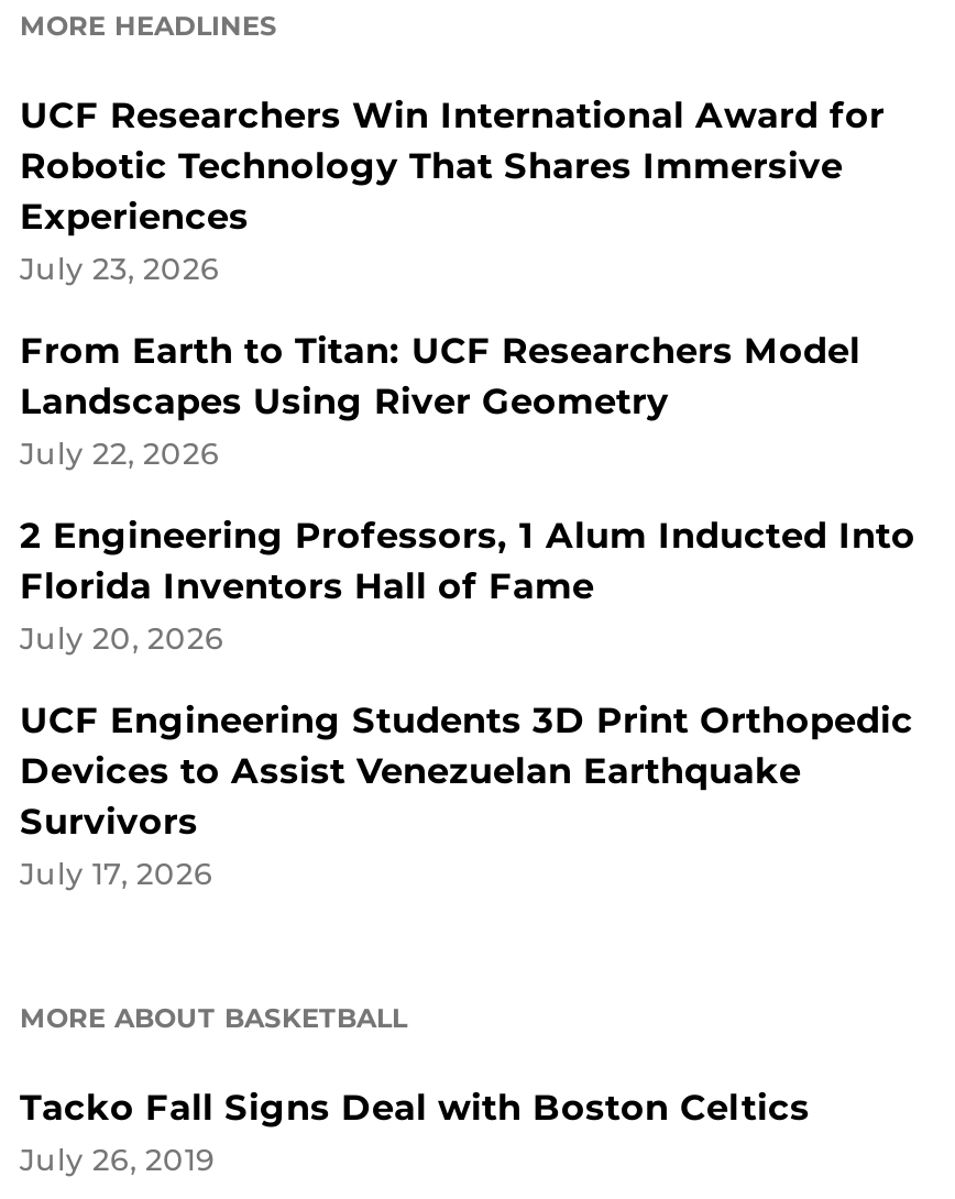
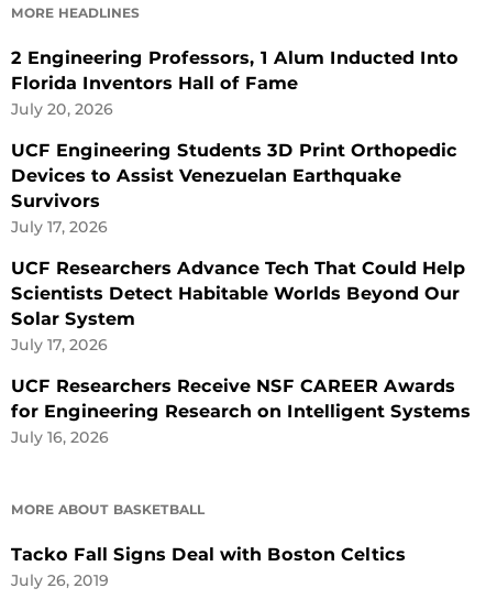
[20,94,885,470] UCF Researchers Win International Award for | Robotic Technology That Shares Immersive | Experiences | July 23, 2026 | From Earth to Titan: UCF Researchers Model | Landscapes Using River Geometry | July 22, 2026 -> none
moved [20,514,915,891] -> [11,47,459,235]: 2 Engineering Professors, 1 Alum Inducted Into | Florida Inventors Hall of Fame | July 20, 2026 | UCF Engineering Students 3D Print Orthopedic | Devices to Assist Venezuelan Earthquake | Survivors | July 17, 2026
none -> [11,257,471,446] UCF Researchers Advance Tech That Could Help | Scientists Detect Habitable Worlds Beyond Our | Solar System | July 17, 2026 | UCF Researchers Receive NSF CAREER Awards | for Engineering Research on Intelligent Systems | July 16, 2026

